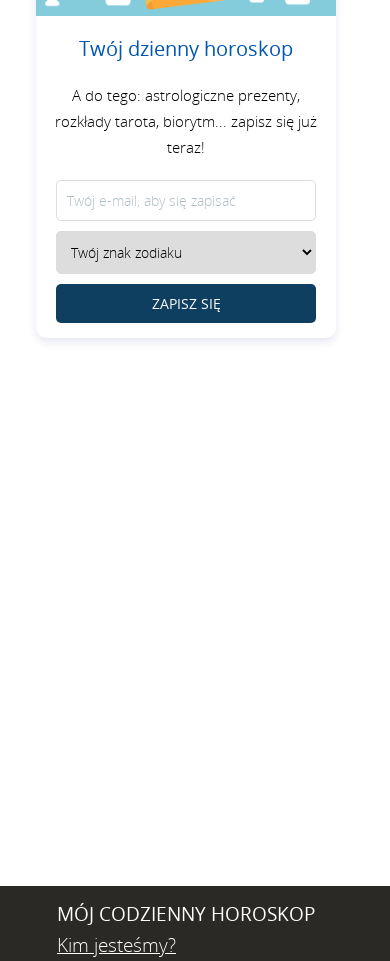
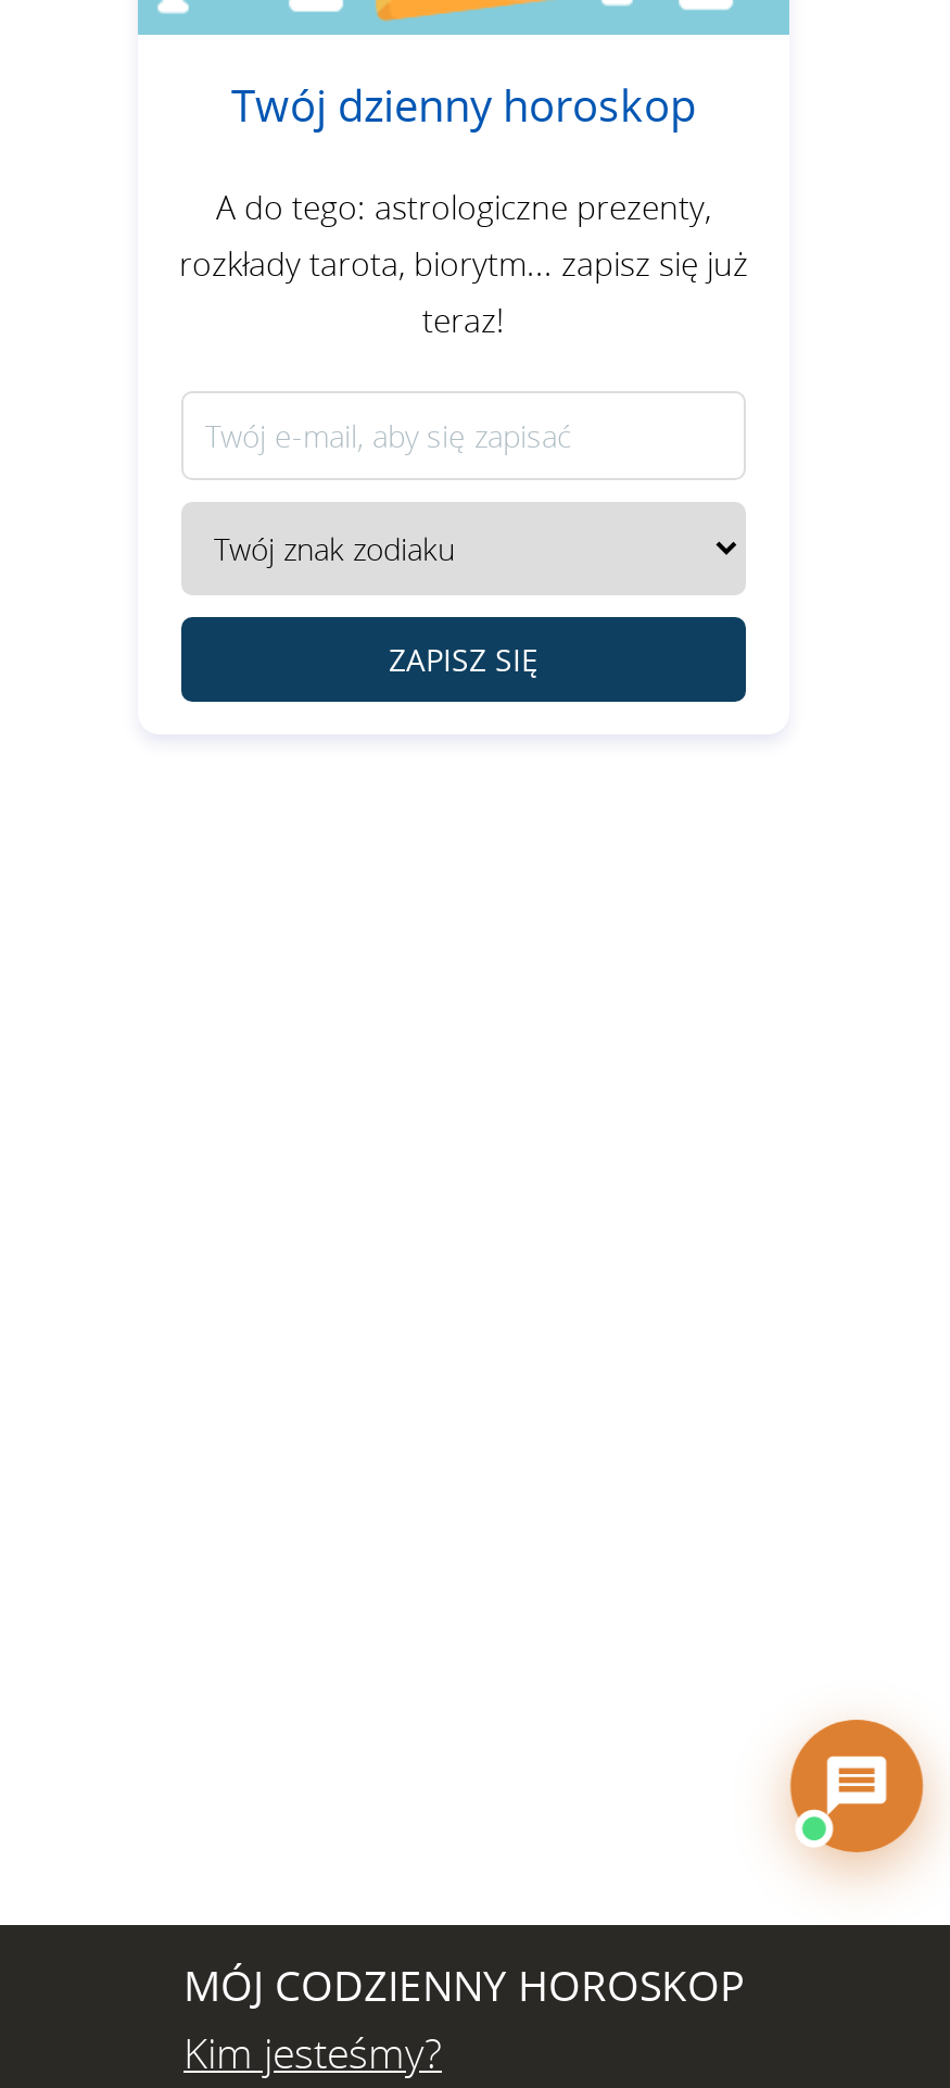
none -> [781,1716,933,1879] [image]

